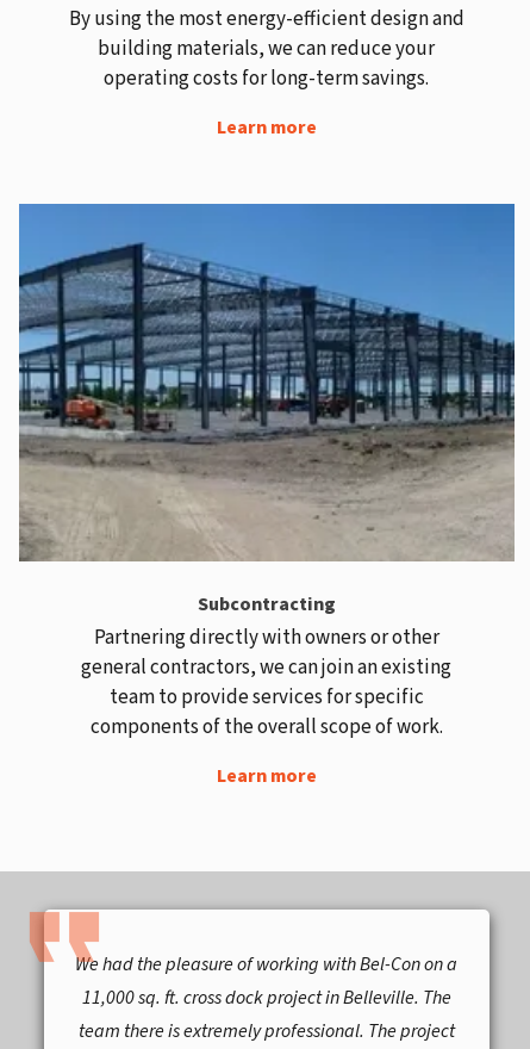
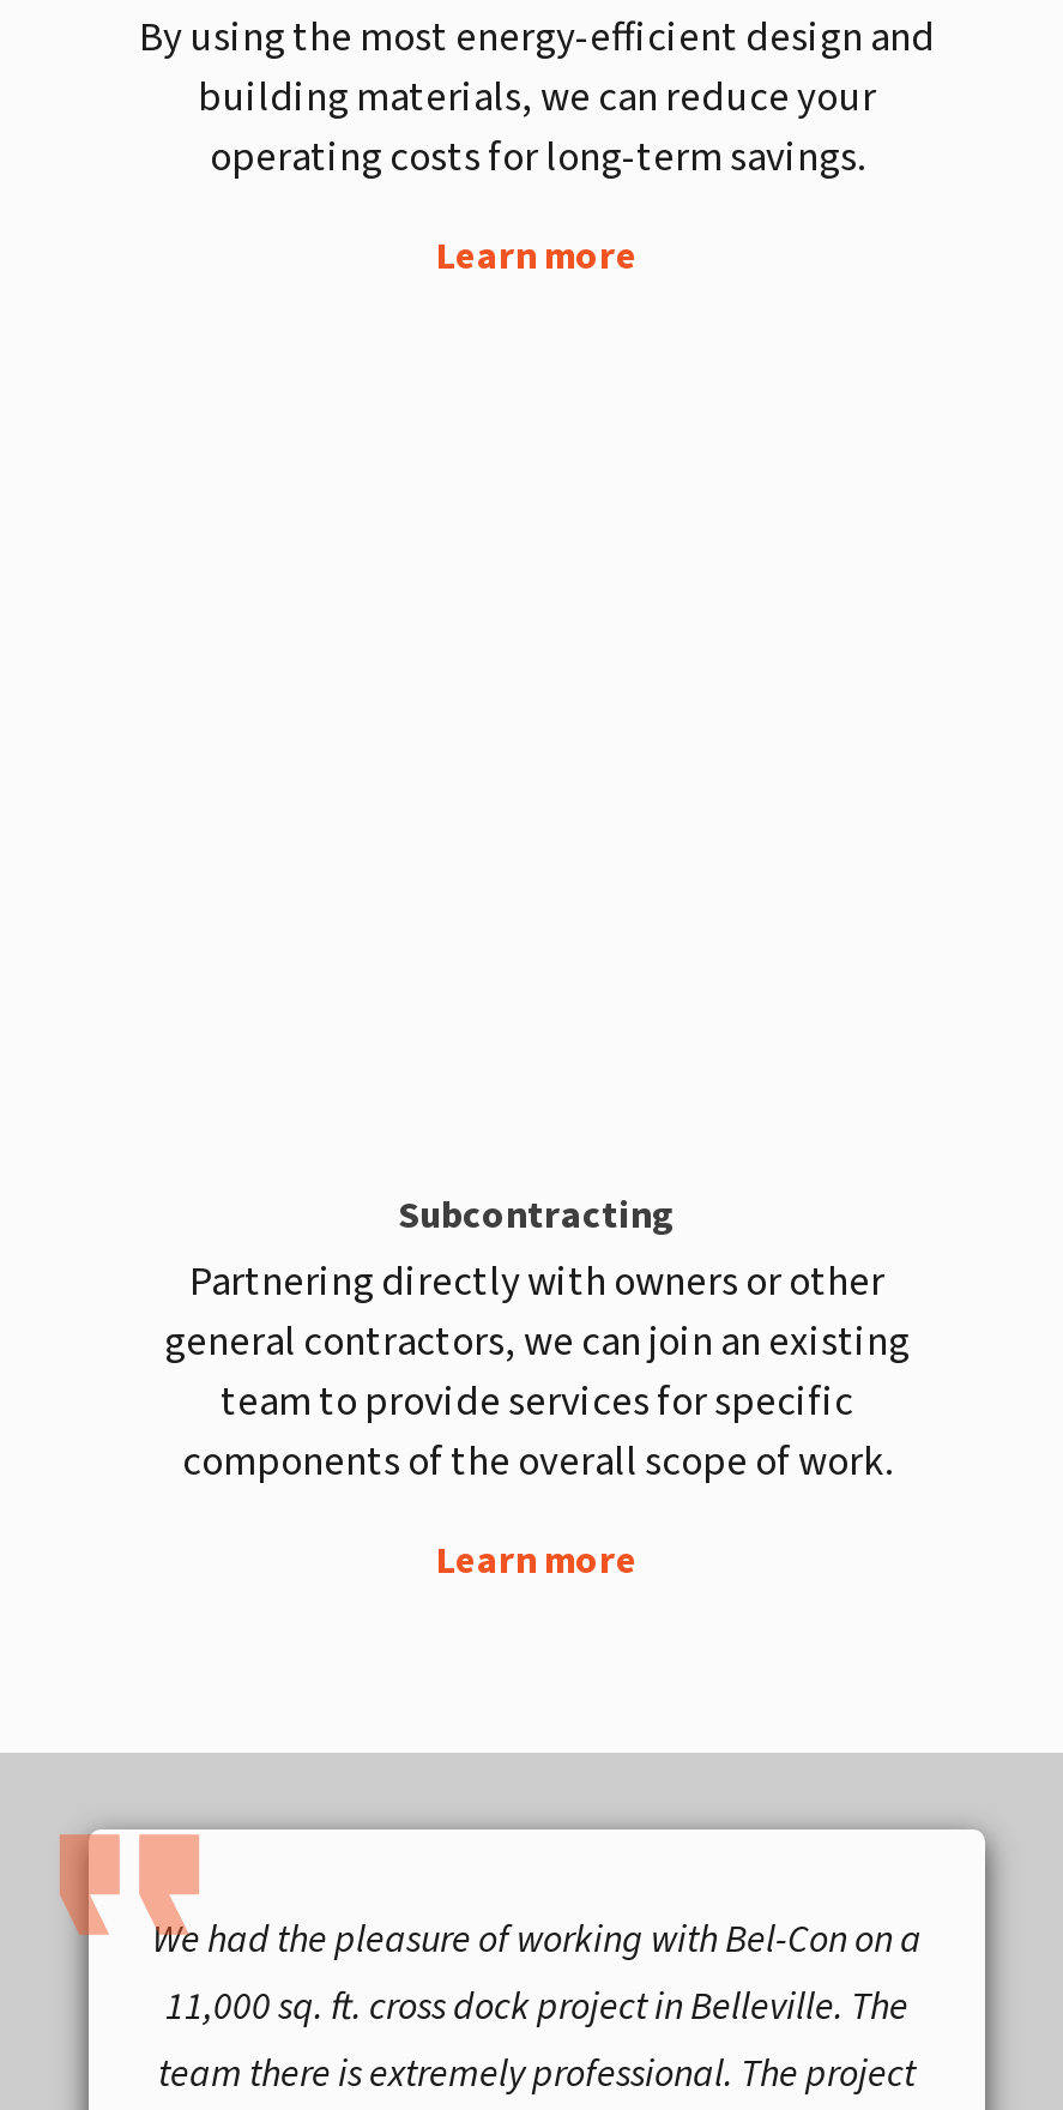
[18,203,516,563] [image] -> none

